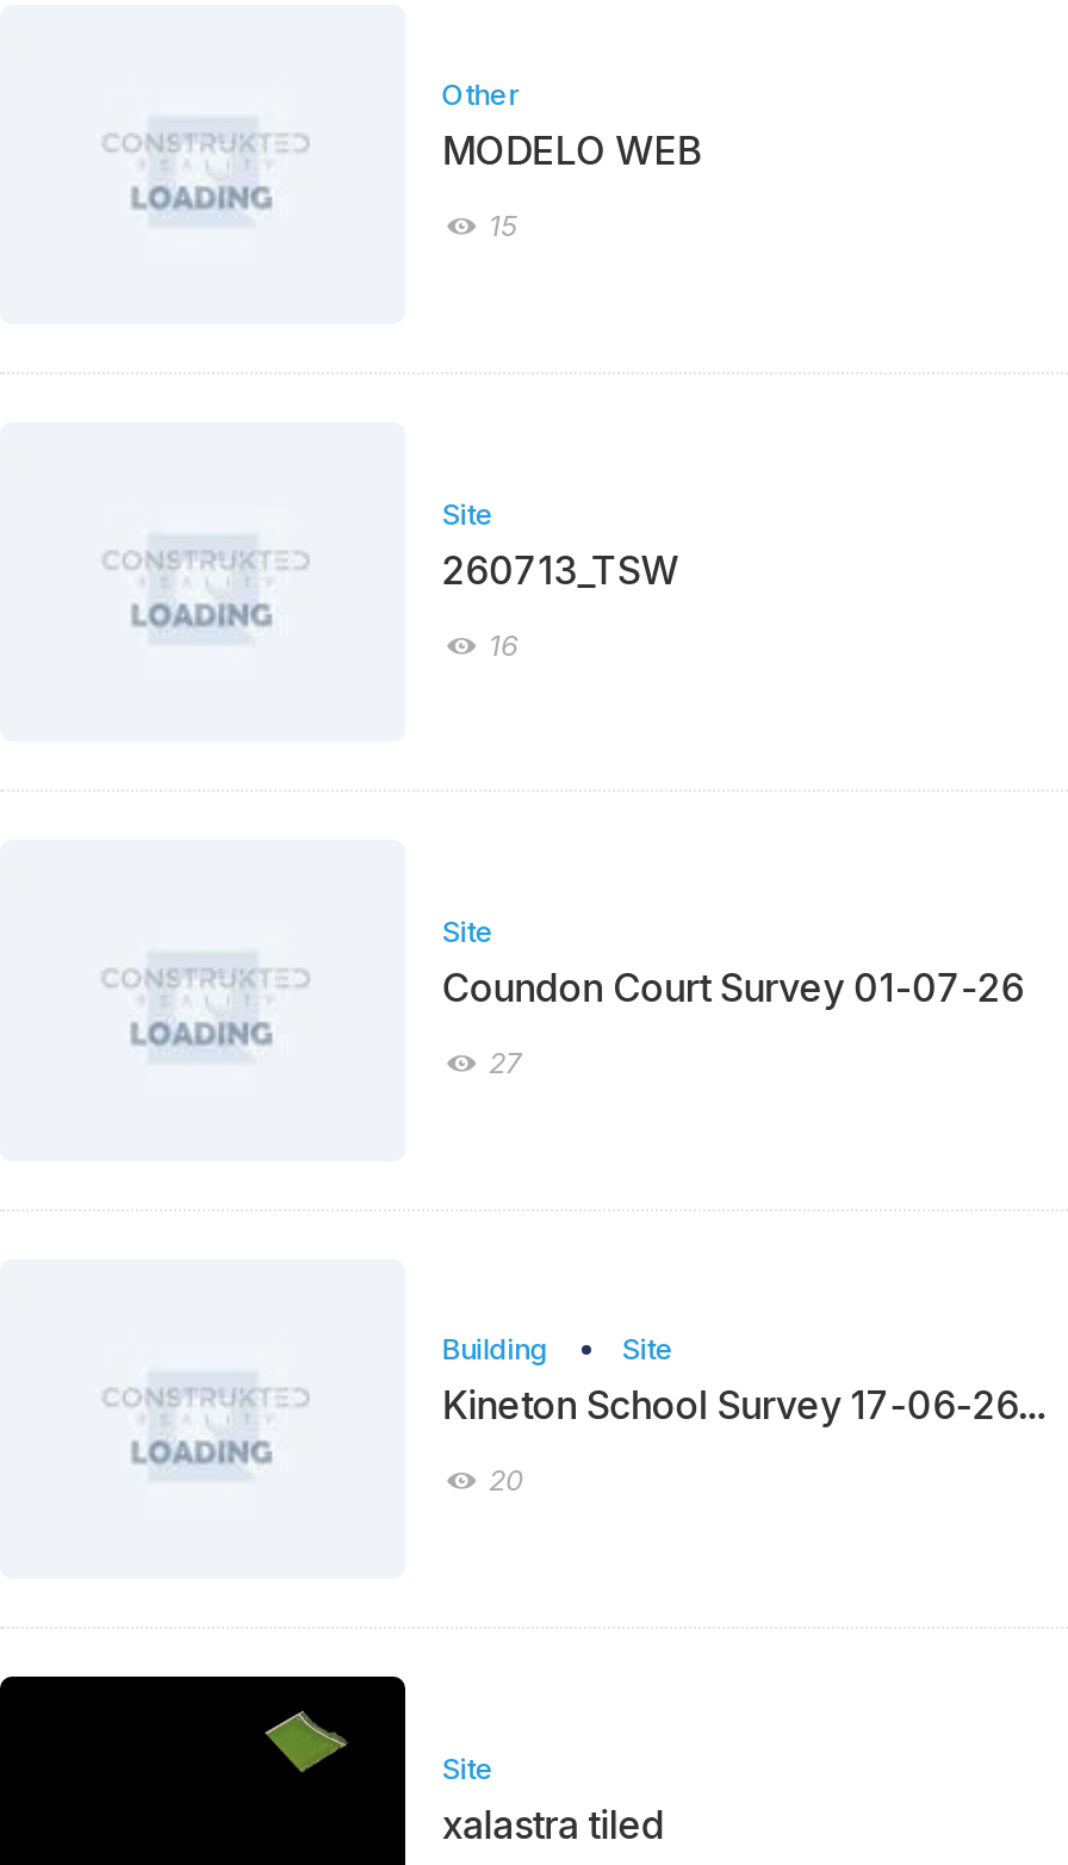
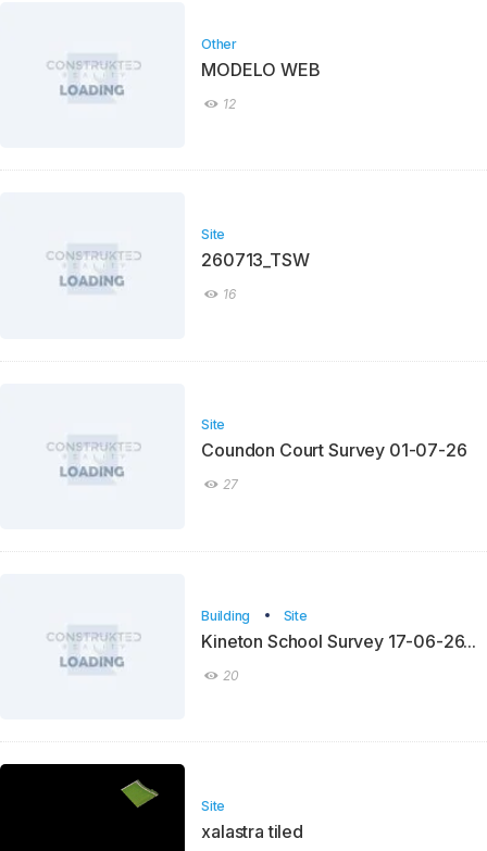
[482,209,517,244] 15 -> [220,95,236,111] 12

